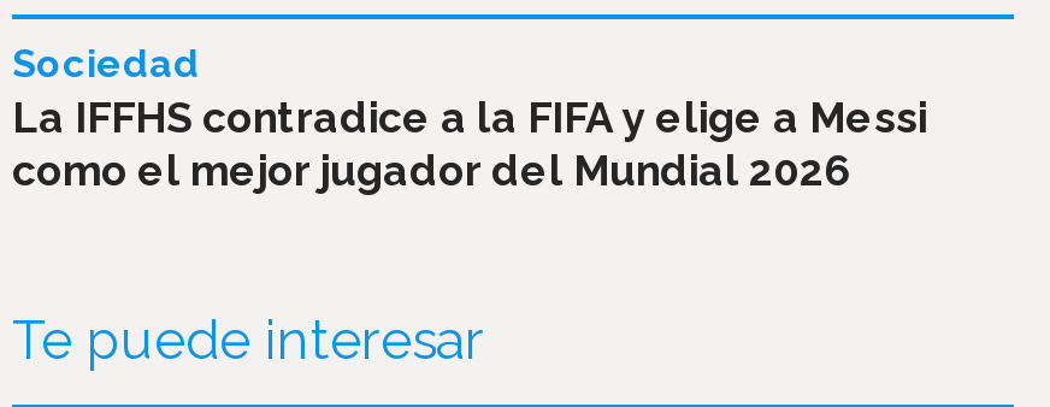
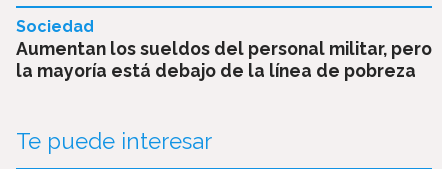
[12,91,927,195] La IFFHS contradice a la FIFA y elige a Messi | como el mejor jugador del Mundial 2026 -> [16,38,432,81] Aumentan los sueldos del personal militar, pero | la mayoría está debajo de la línea de pobreza

